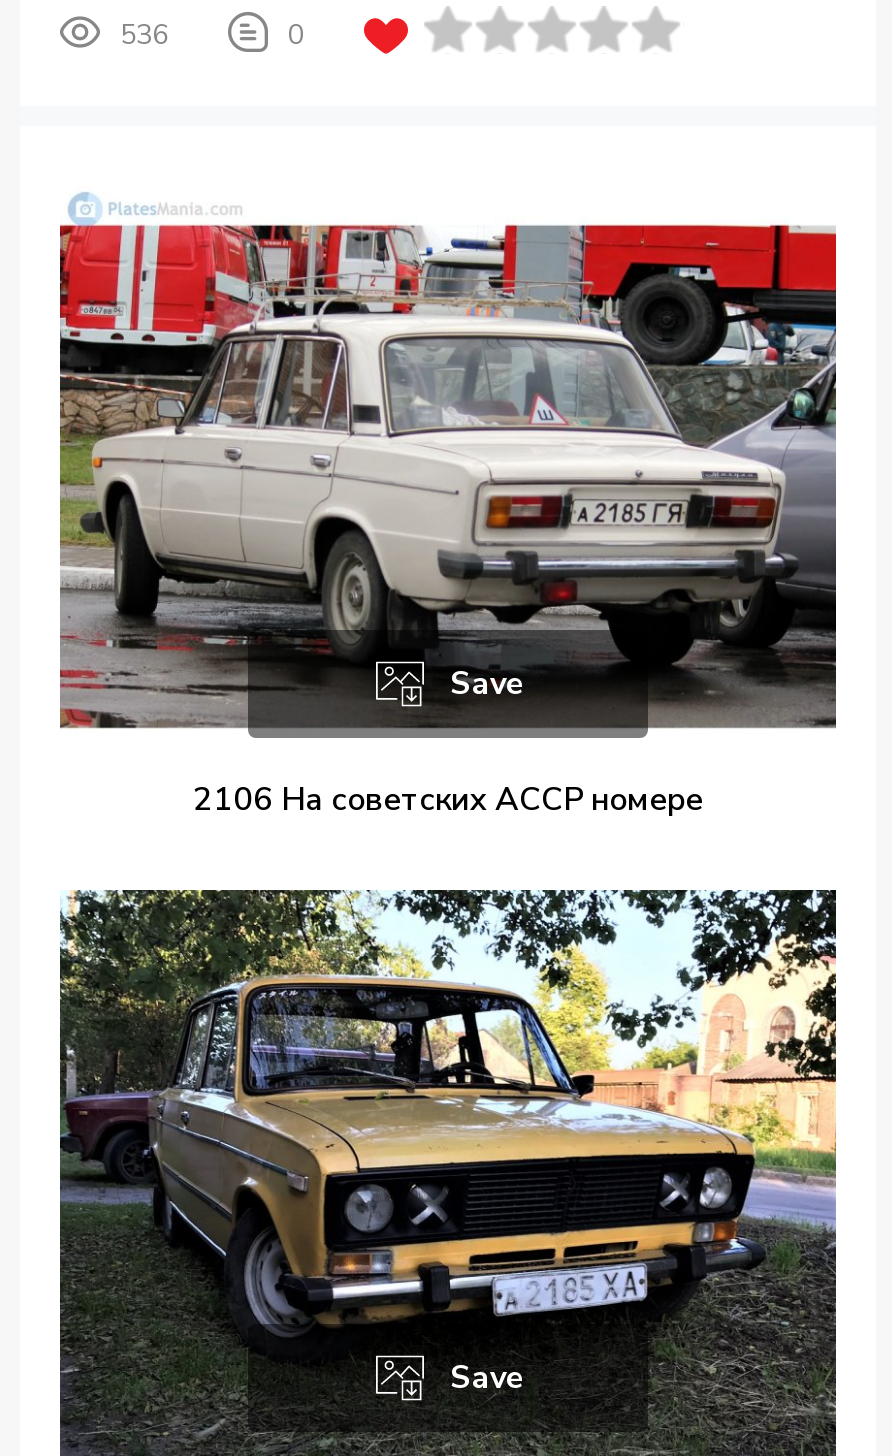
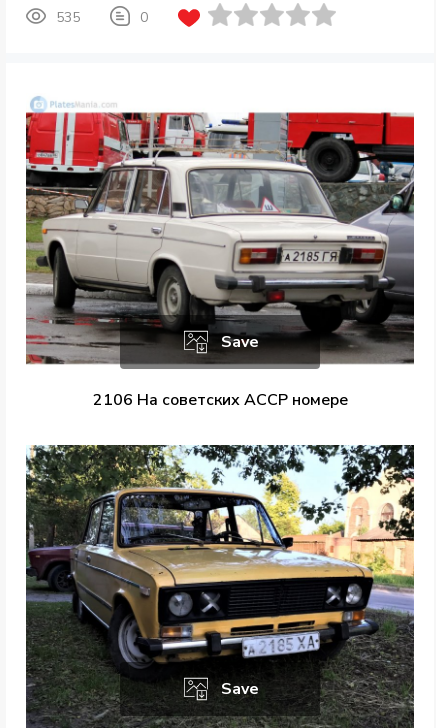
[120,16,168,54] 536 -> [56,8,80,27] 535

